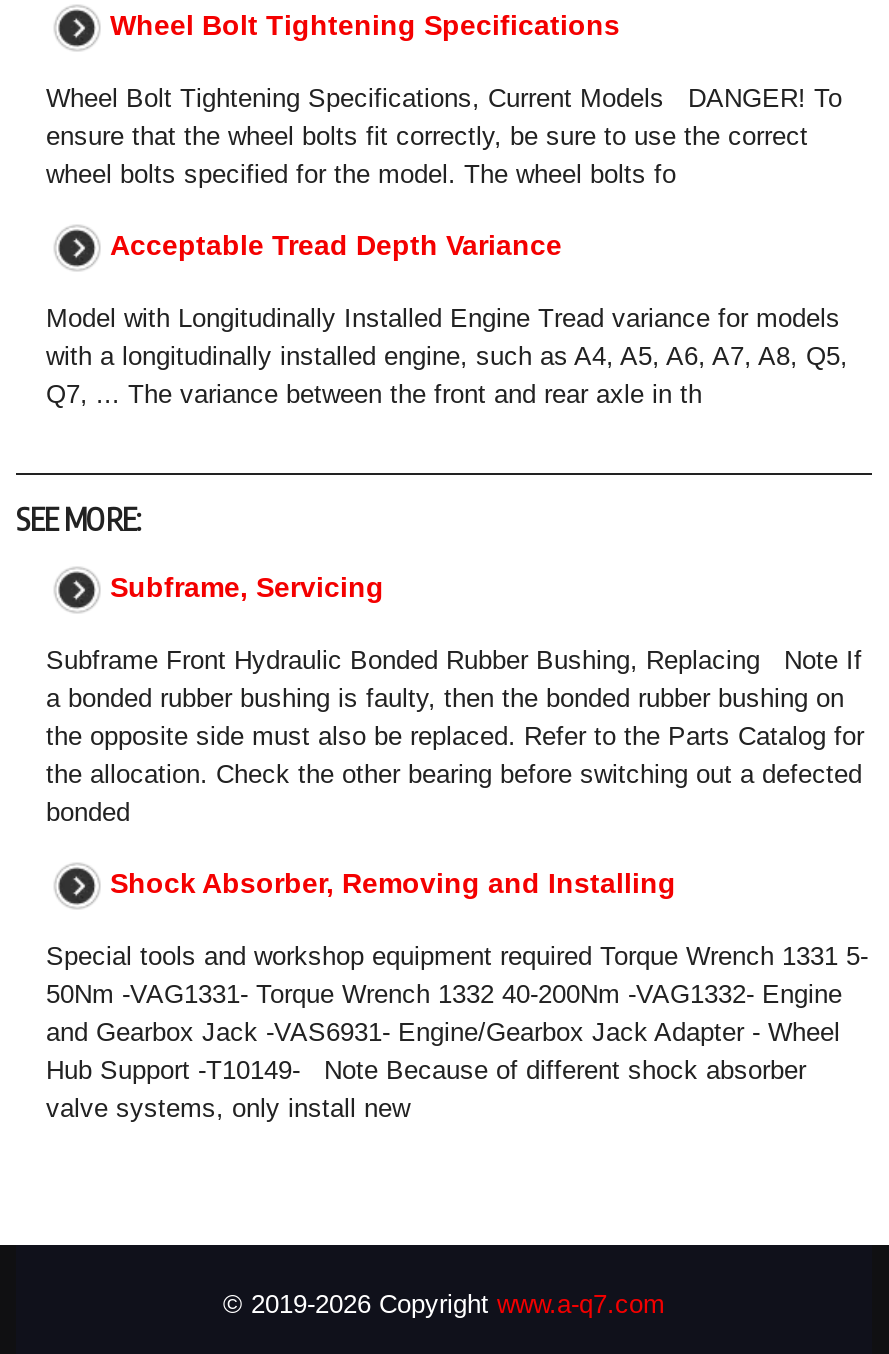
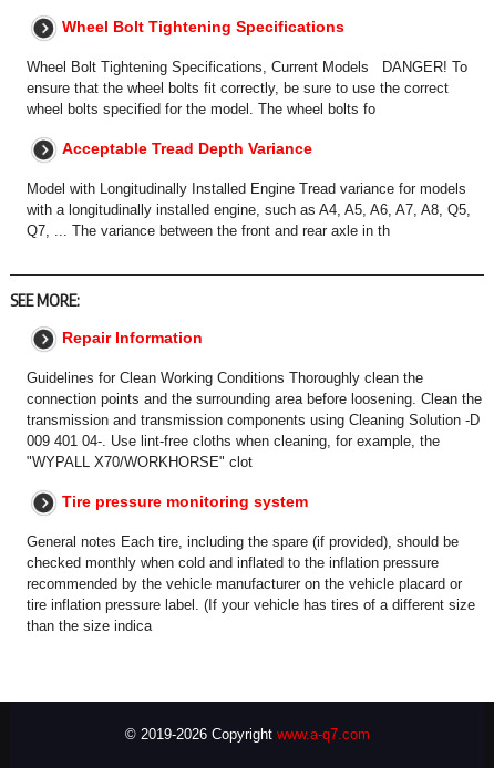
[110,571,384,603] Subframe, Servicing -> [62,329,203,346] Repair Information
[46,645,864,827] Subframe Front Hydraulic Bonded Rubber Bushing, Replacing Note If | a bonded rubber bushing is faulty, then the bonded rubber bushing on | the opposite side must also be replaced. Refer to the Parts Catalog for | the allocation. Check the other bearing before switching out a defected | bonded -> [27,370,482,470] Guidelines for Clean Working Conditions Thoroughly clean the | connection points and the surrounding area before loosening. Clean the | transmission and transmission components using Cleaning Solution -D | 009 401 04-. Use lint-free cloths when cleaning, for example, the | "WYPALL X70/WORKHORSE" clot
[110,867,676,899] Shock Absorber, Removing and Installing -> [62,492,308,510] Tire pressure monitoring system
[46,941,868,1123] Special tools and workshop equipment required Torque Wrench 1331 5- | 50Nm -VAG1331- Torque Wrench 1332 40-200Nm -VAG1332- Engine | and Gearbox Jack -VAS6931- Engine/Gearbox Jack Adapter - Wheel | Hub Support -T10149- Note Because of different shock absorber | valve systems, only install new -> [27,533,475,634] General notes Each tire, including the spare (if provided), should be | checked monthly when cold and inflated to the inflation pressure | recommended by the vehicle manufacturer on the vehicle placard or | tire inflation pressure label. (If your vehicle has tires of a different size | than the size indica

